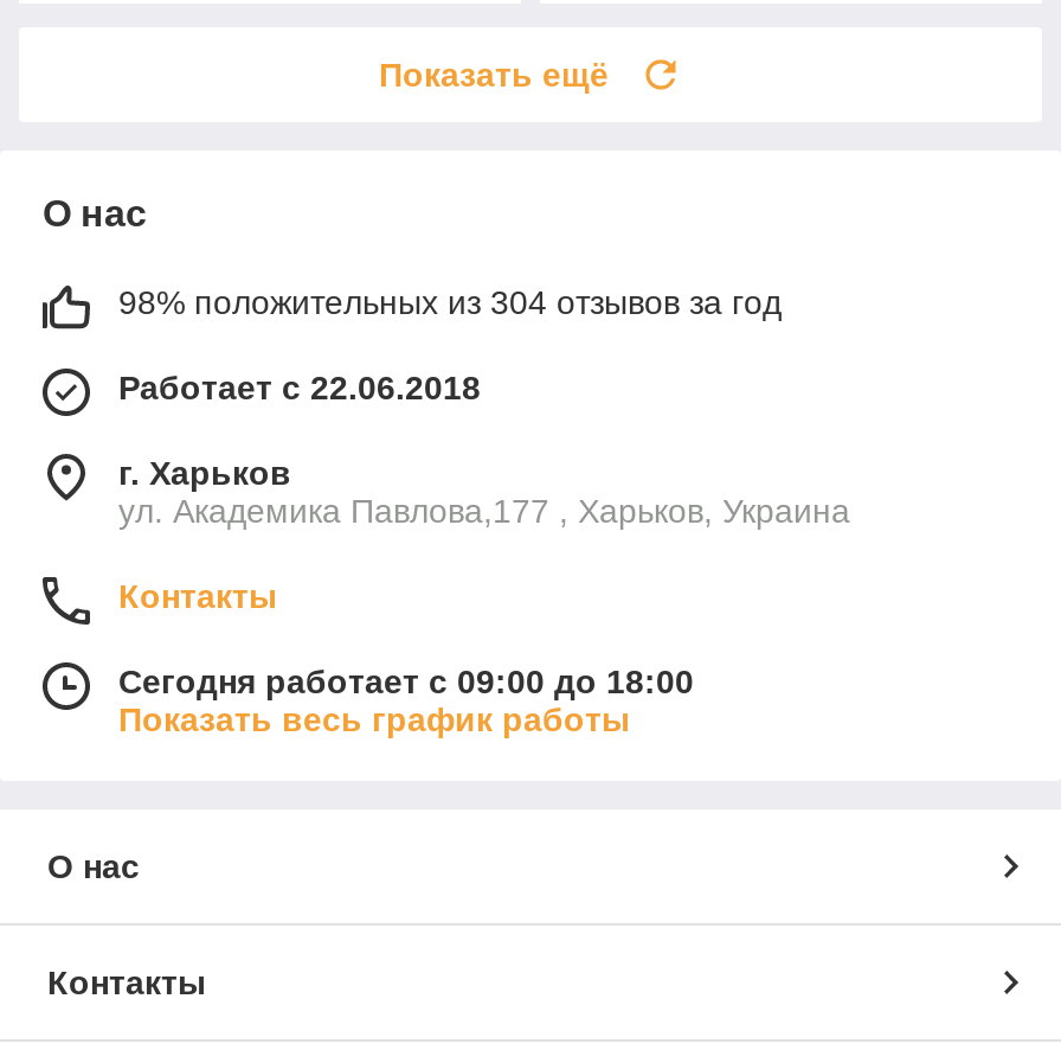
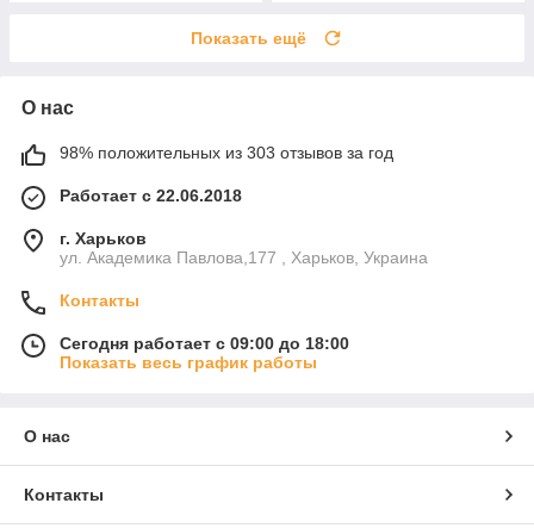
[118,284,782,322] 98% положительных из 304 отзывов за год -> [60,144,393,163] 98% положительных из 303 отзывов за год

